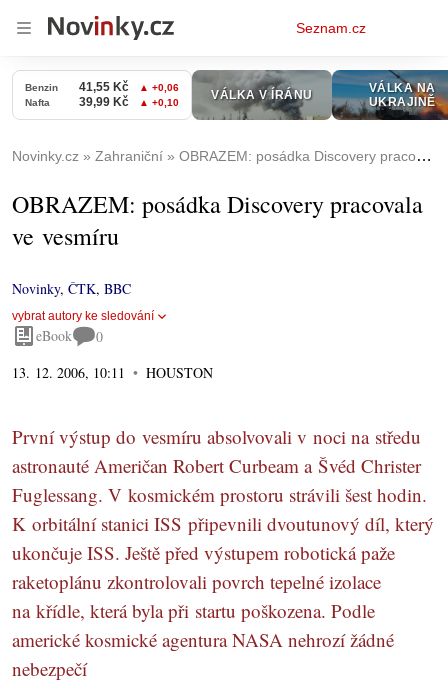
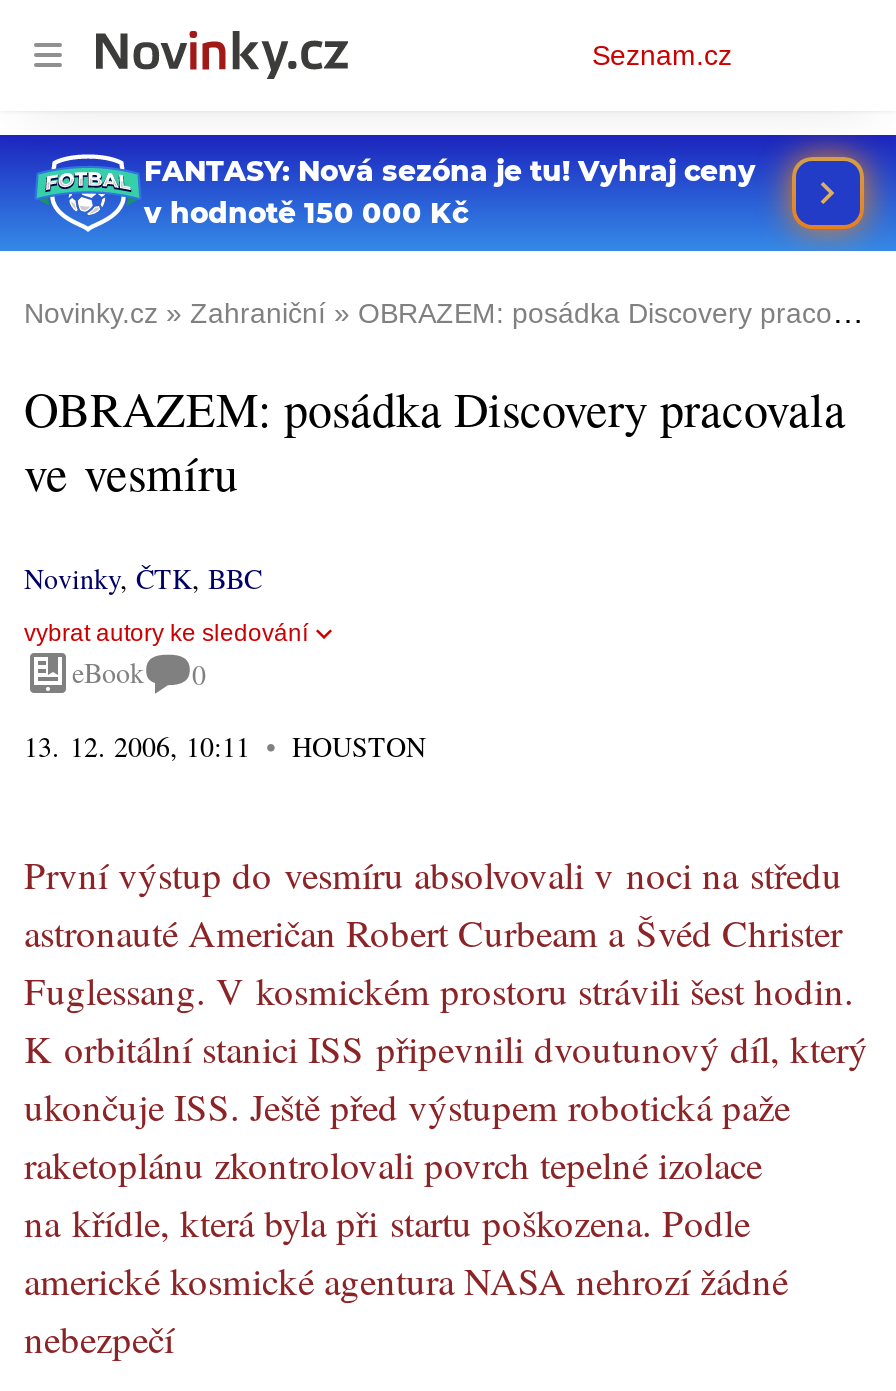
[3,68,445,125] [image] -> [6,133,890,253] [image]

